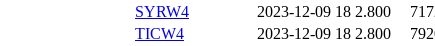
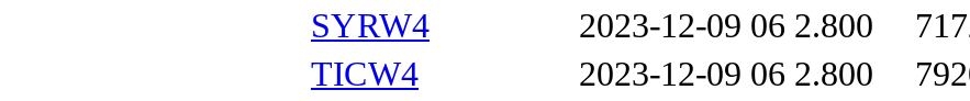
[257,3,391,20] 2023-12-09 18 2.800 -> [579,7,873,45] 2023-12-09 06 2.800
[257,25,391,42] 2023-12-09 18 2.800 -> [579,56,873,93] 2023-12-09 06 2.800

